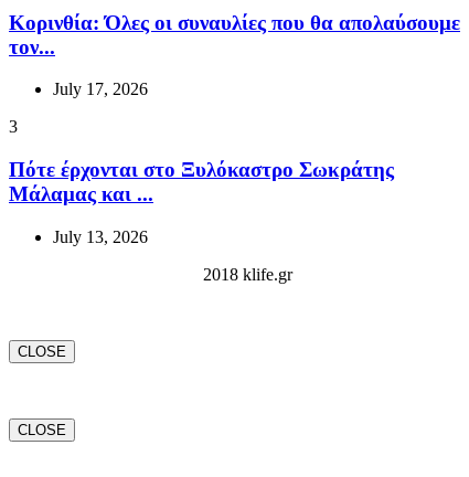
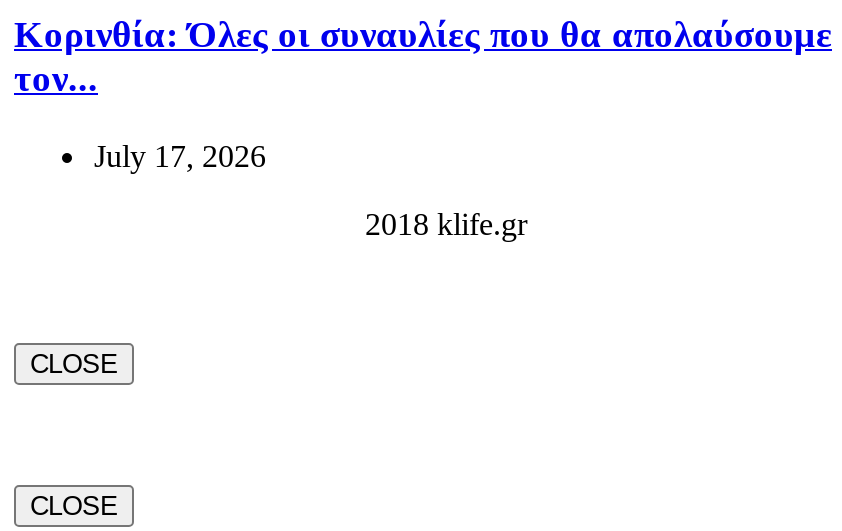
[9,117,394,246] 3 | Πότε έρχονται στο Ξυλόκαστρο Σωκράτης | Μάλαμας και ... | July 13, 2026 -> none

